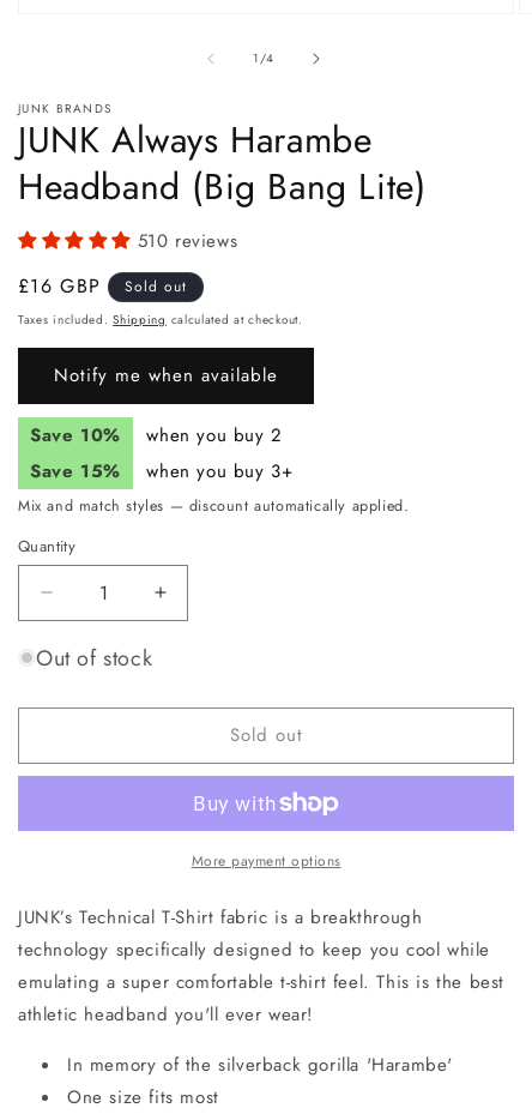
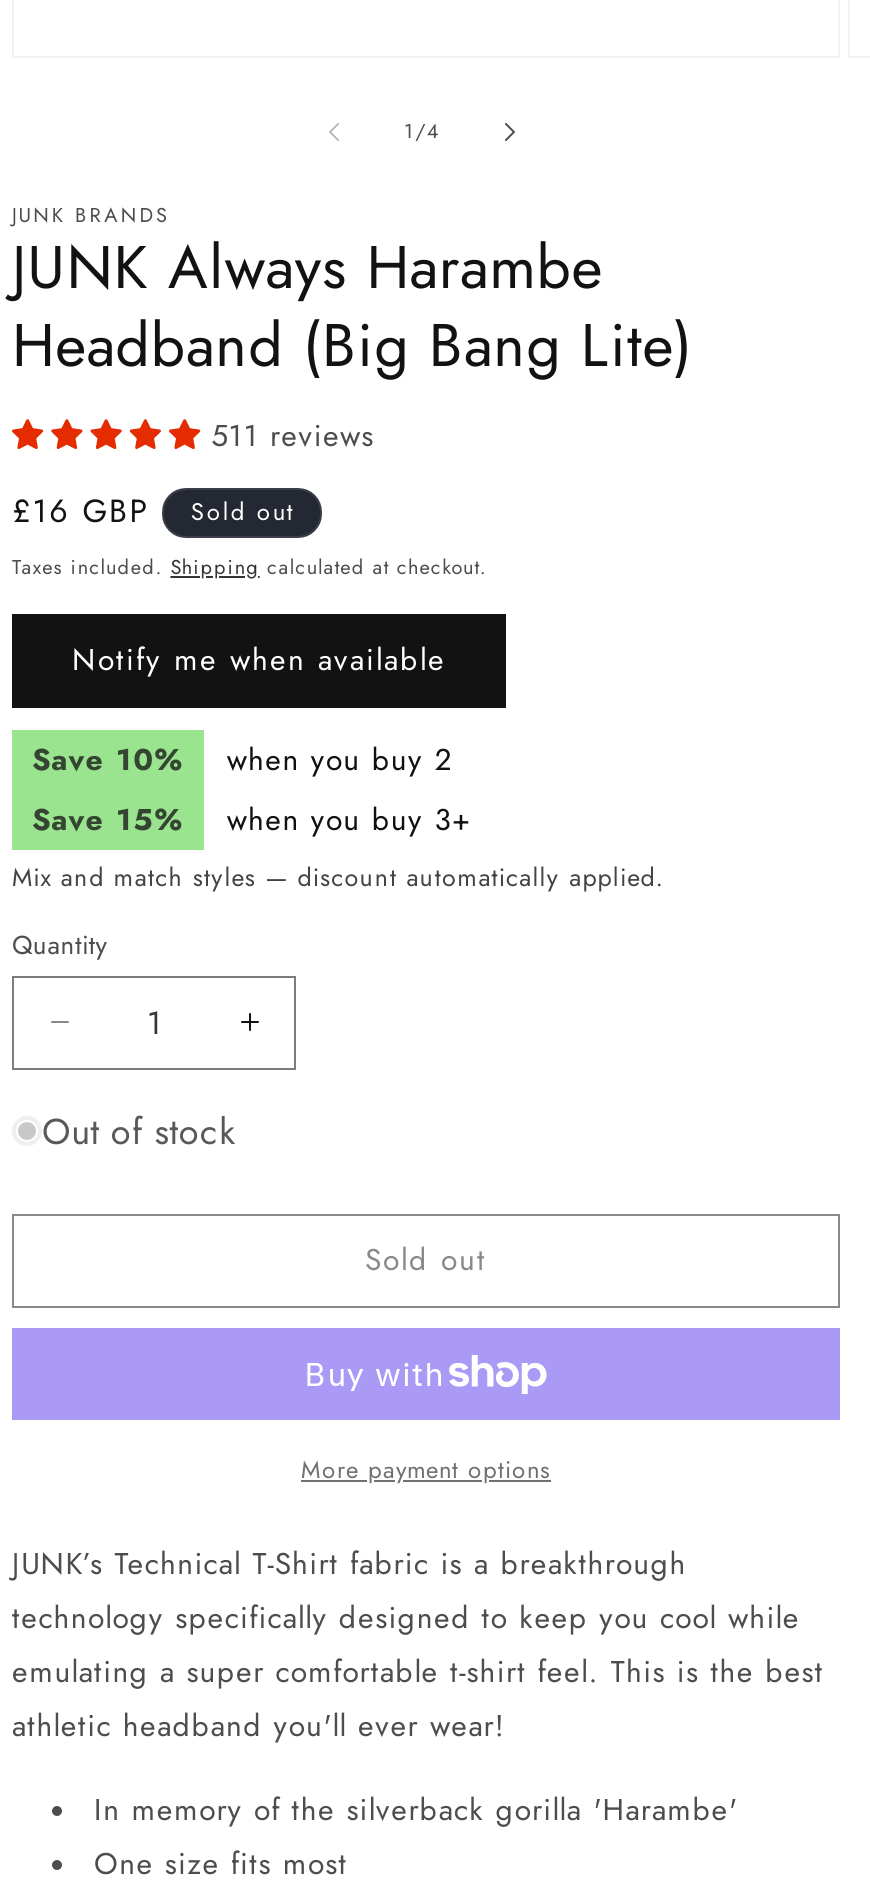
[137,227,238,254] 510 reviews -> [211,413,375,457] 511 reviews

